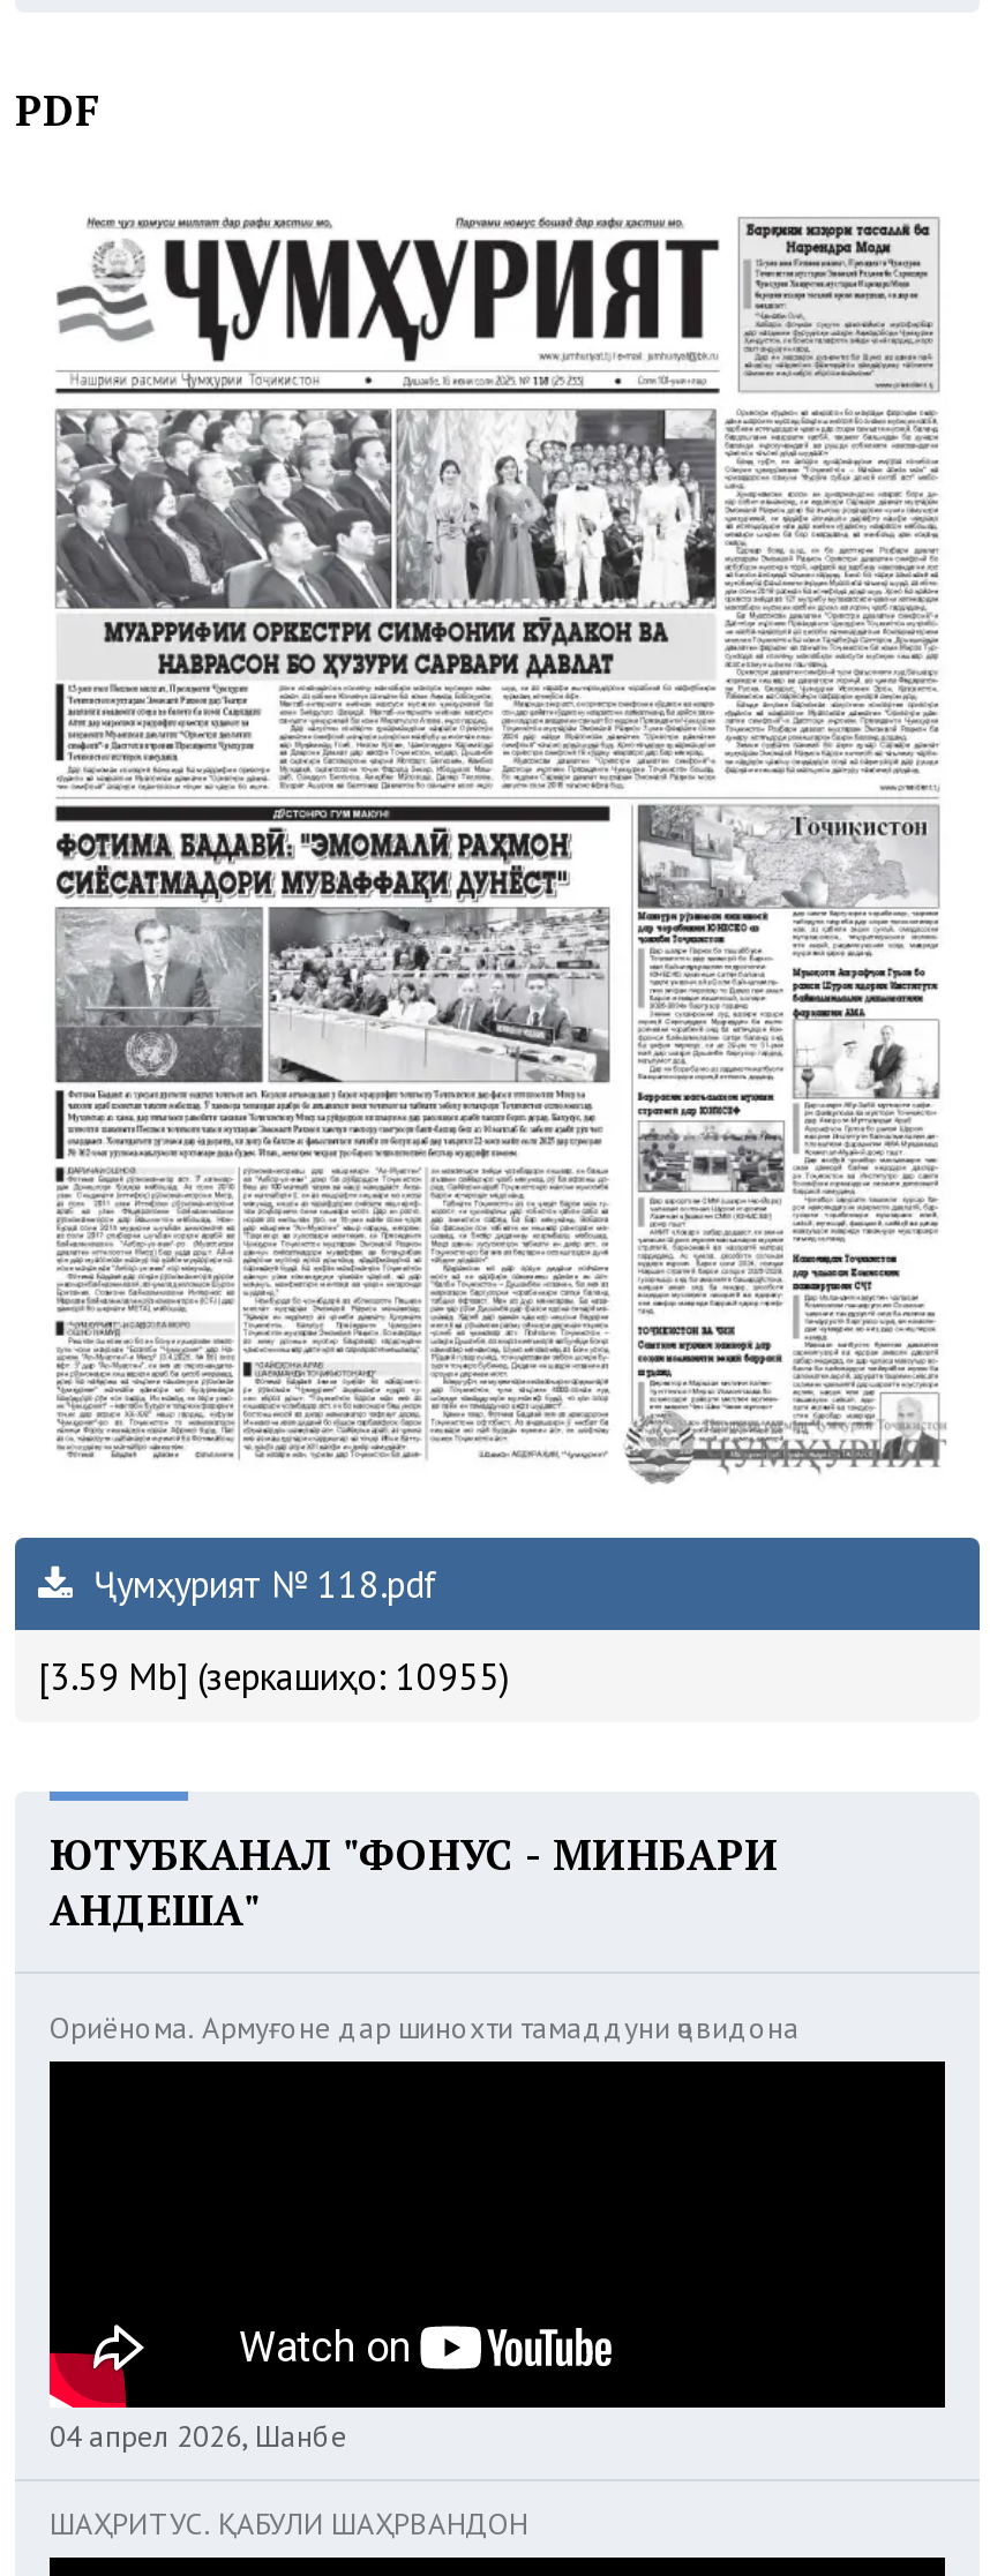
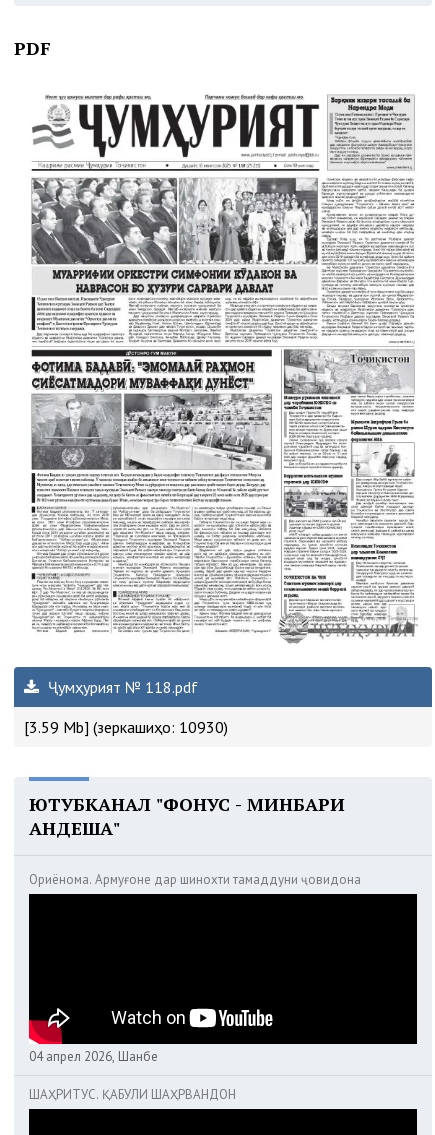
[38,1652,509,1698] [3.59 Mb] (зеркашиҳо: 10955) -> [24,716,228,736] [3.59 Mb] (зеркашиҳо: 10930)

